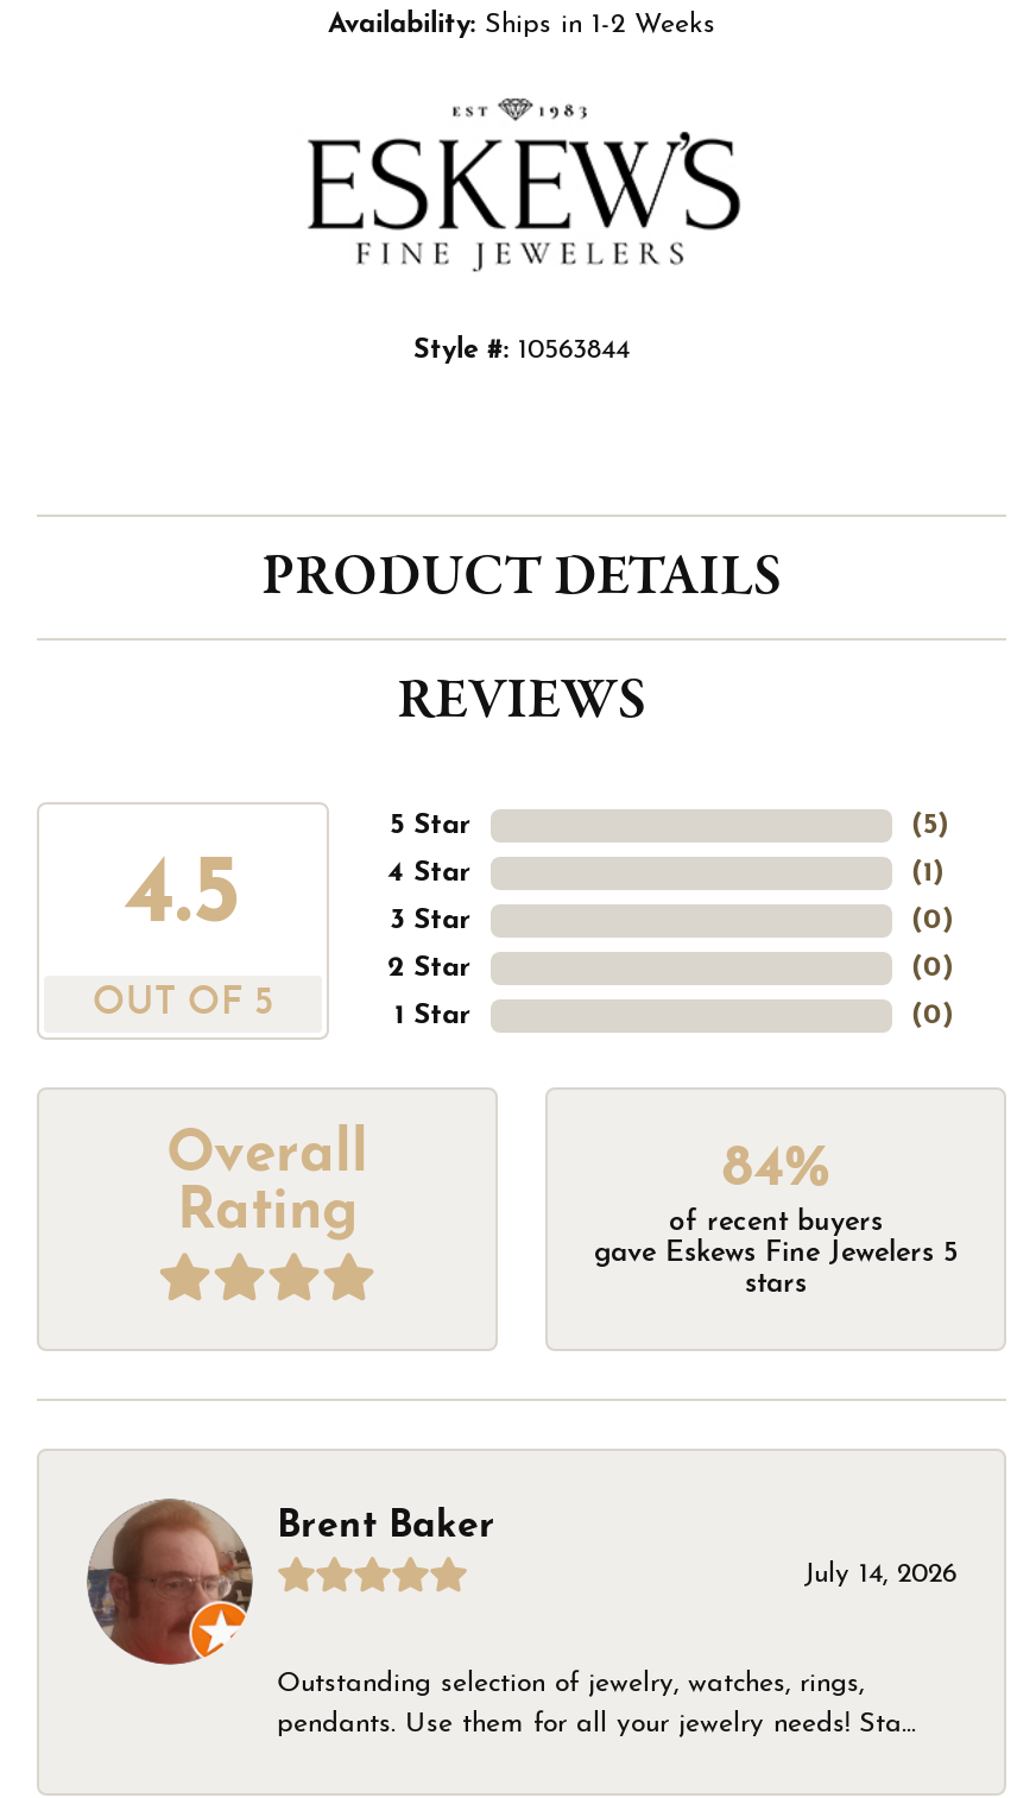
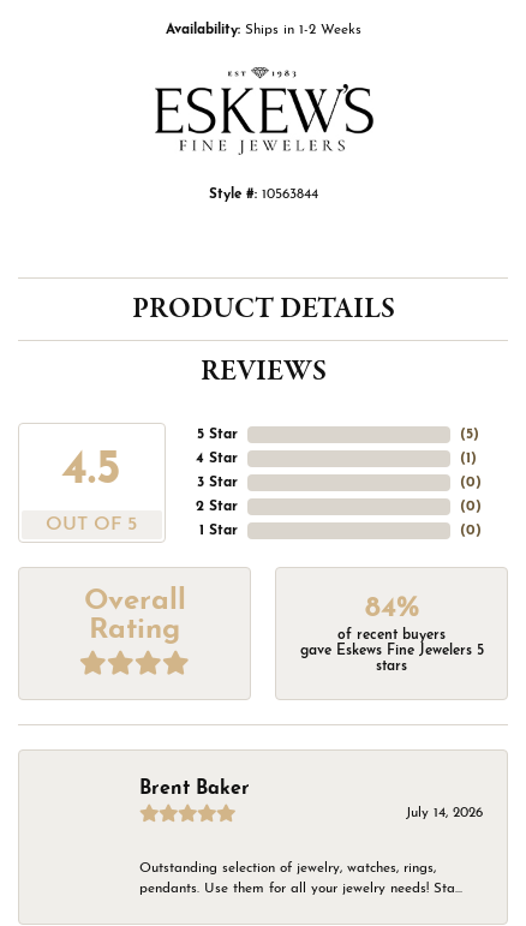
[84,1496,255,1667] [image] -> none

